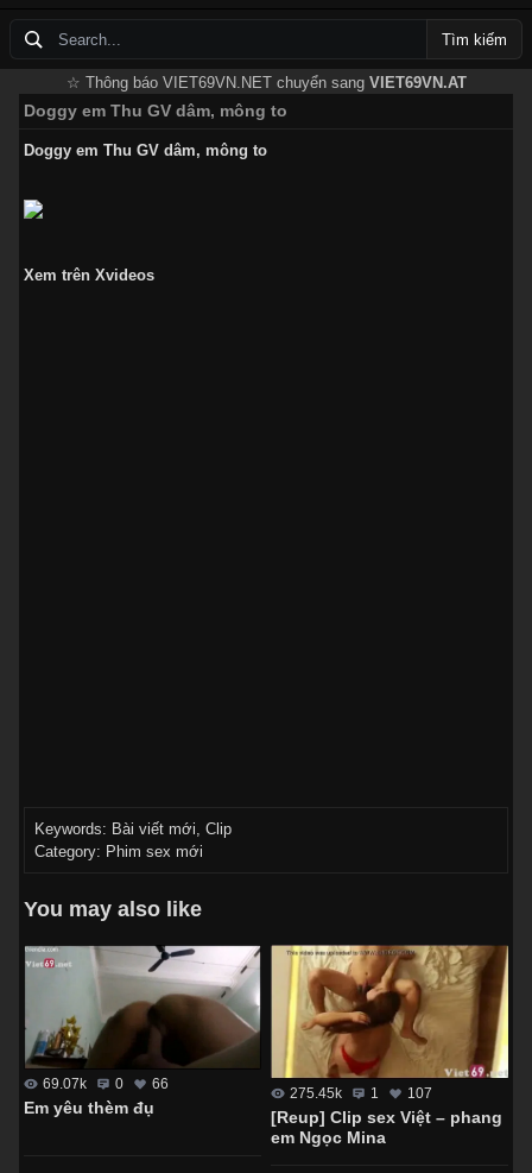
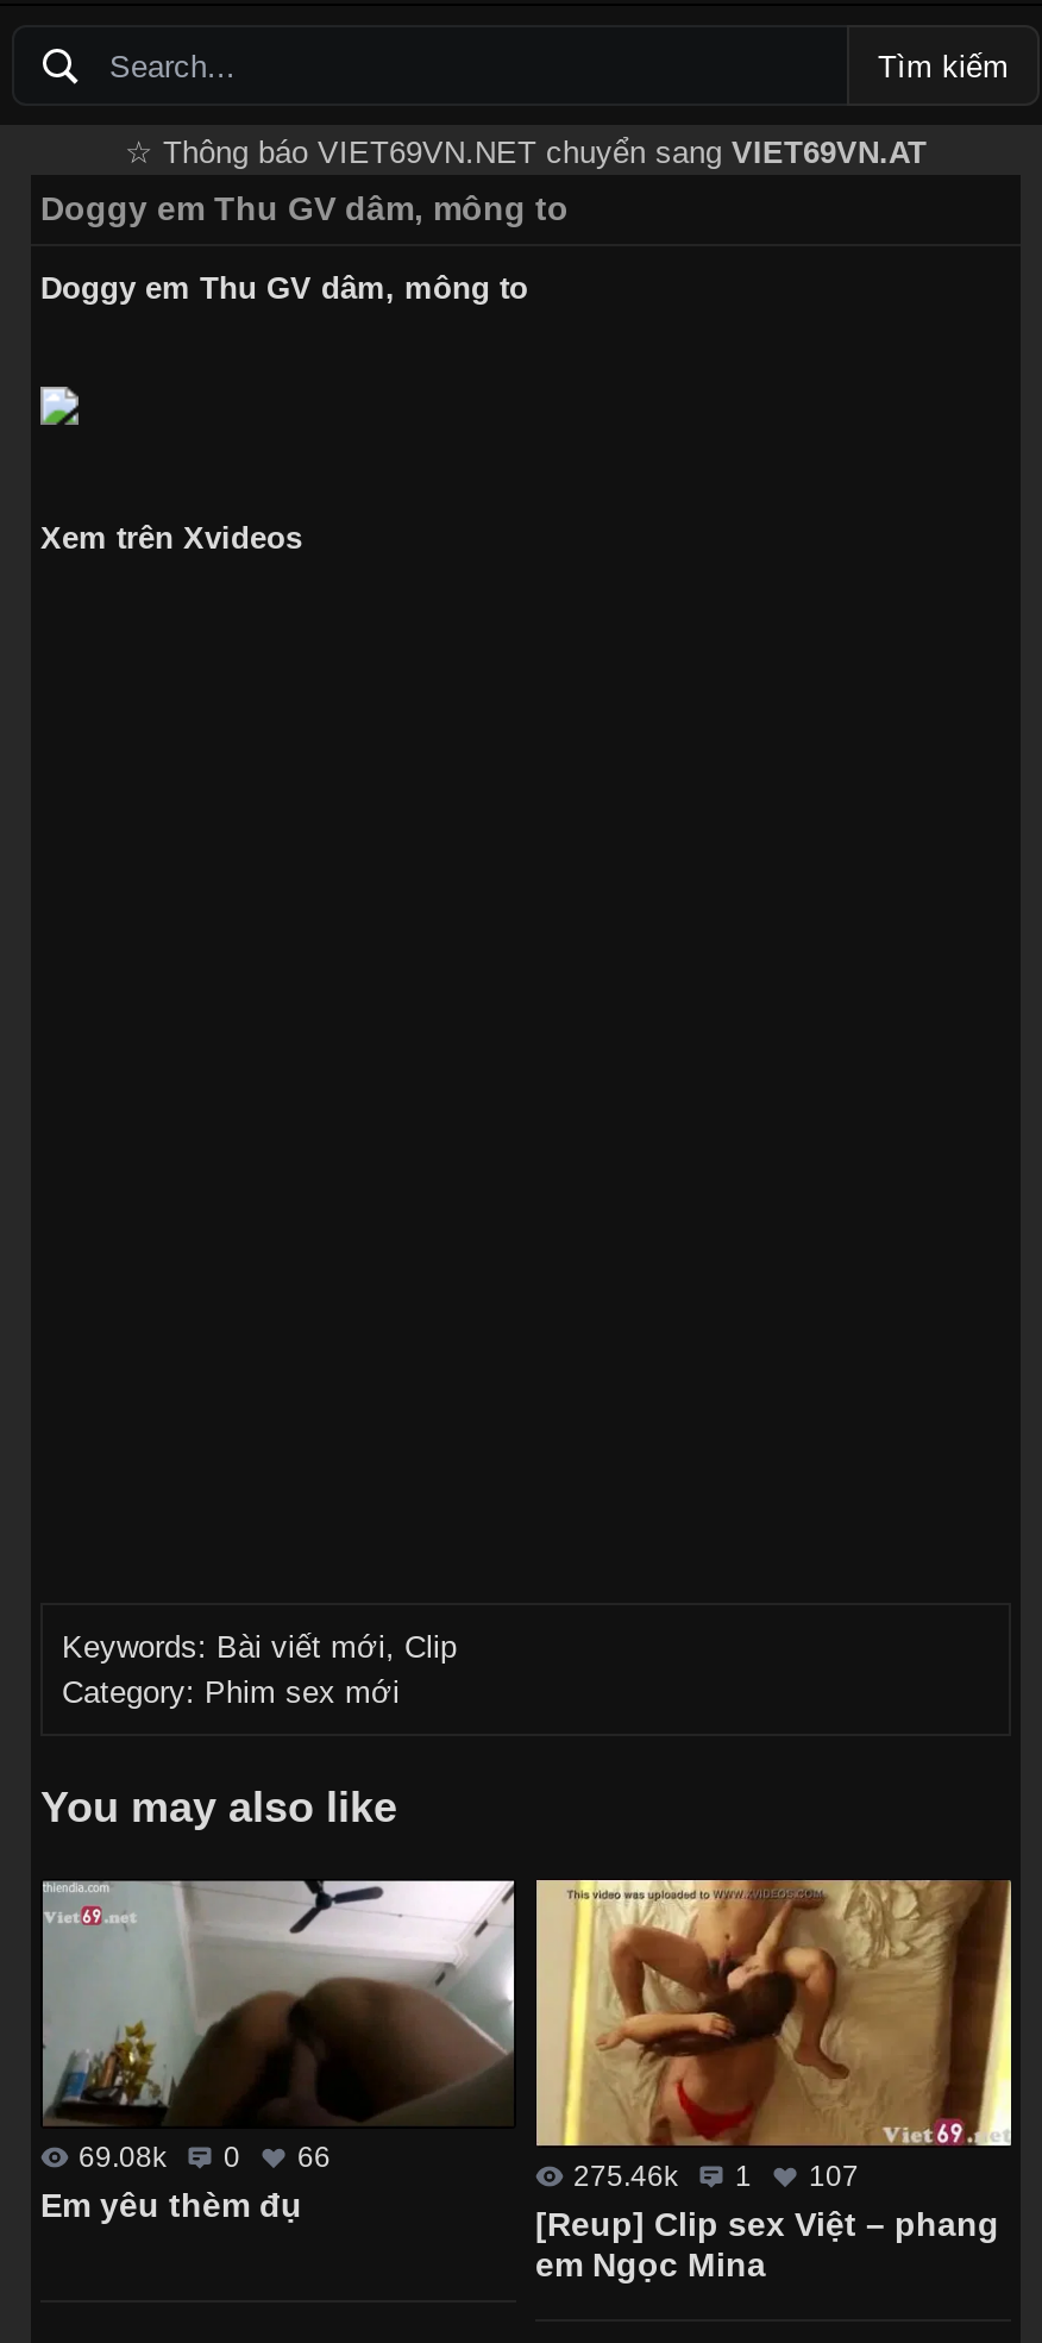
[43,1075,169,1092] 69.07k 0 66 -> [79,2140,331,2174] 69.08k 0 66
[290,1084,432,1101] 275.45k 1 107 -> [573,2159,859,2192] 275.46k 1 107

